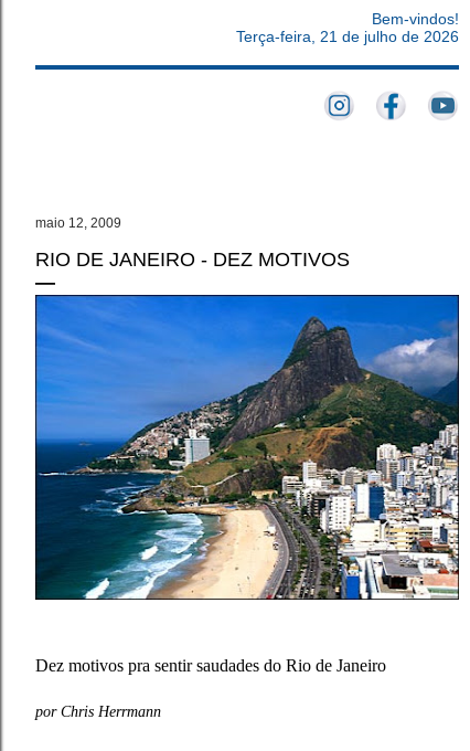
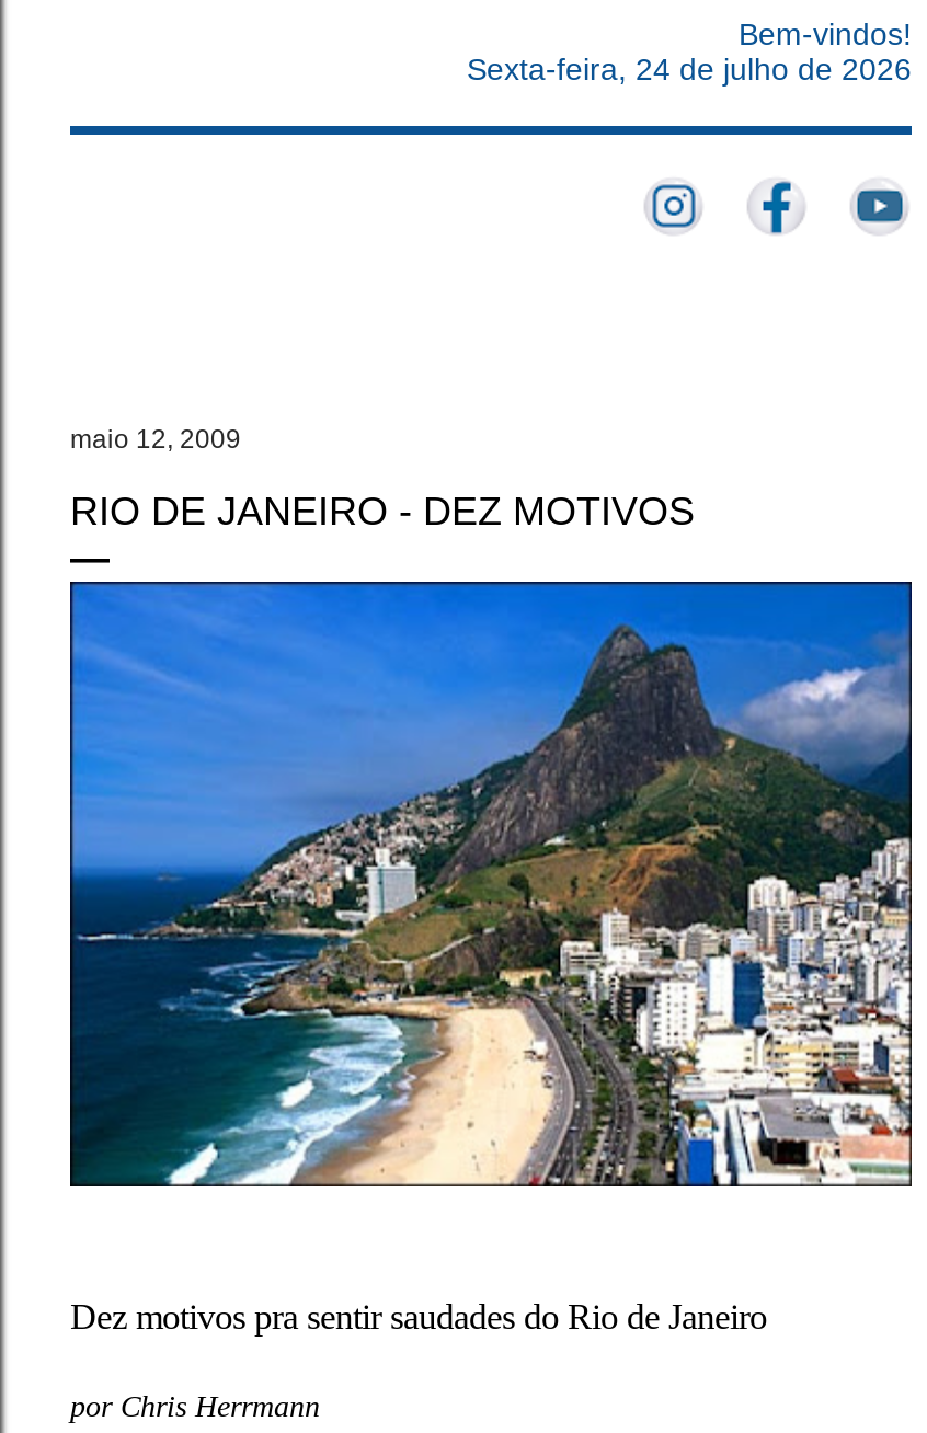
[236,28,459,45] Terça-feira, 21 de julho de 2026 -> [467,50,912,85] Sexta-feira, 24 de julho de 2026

